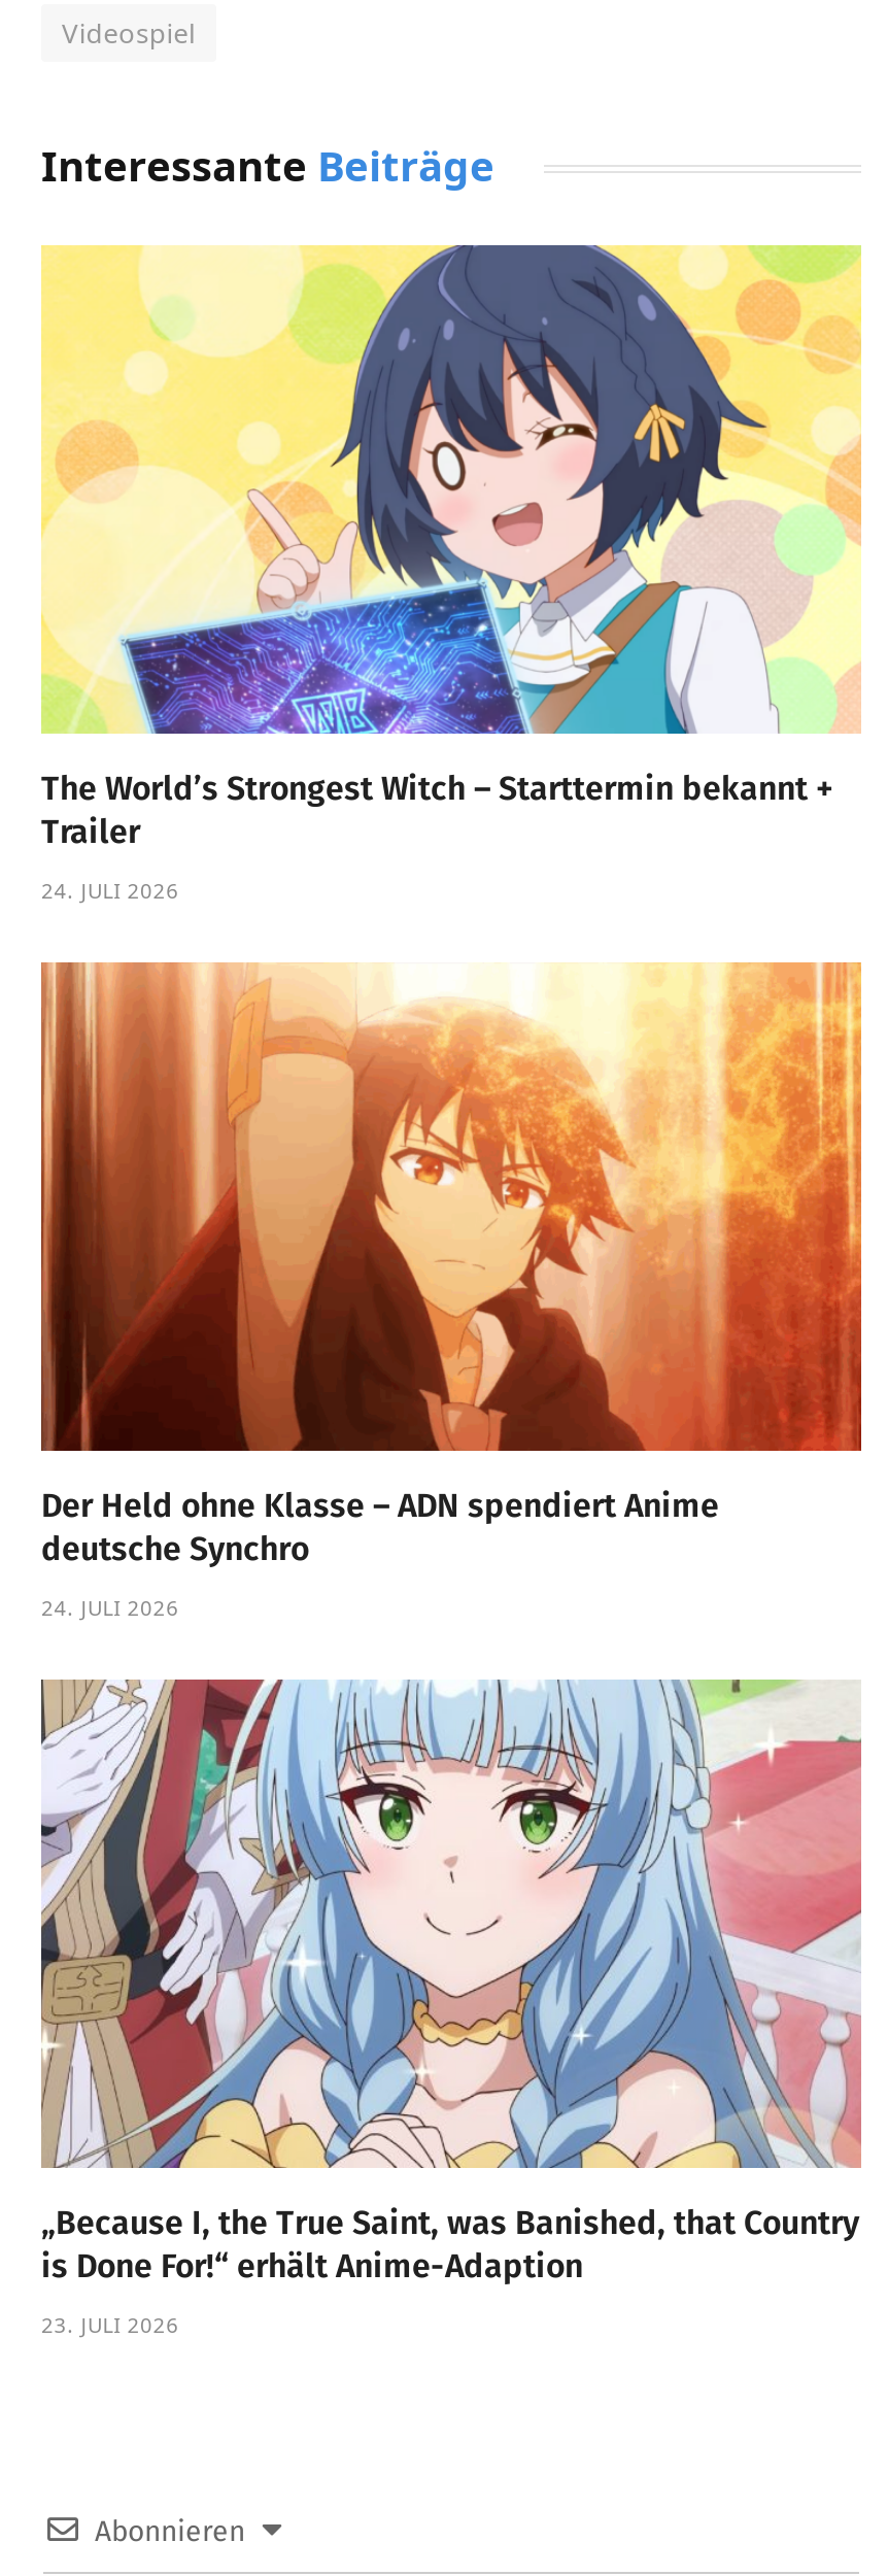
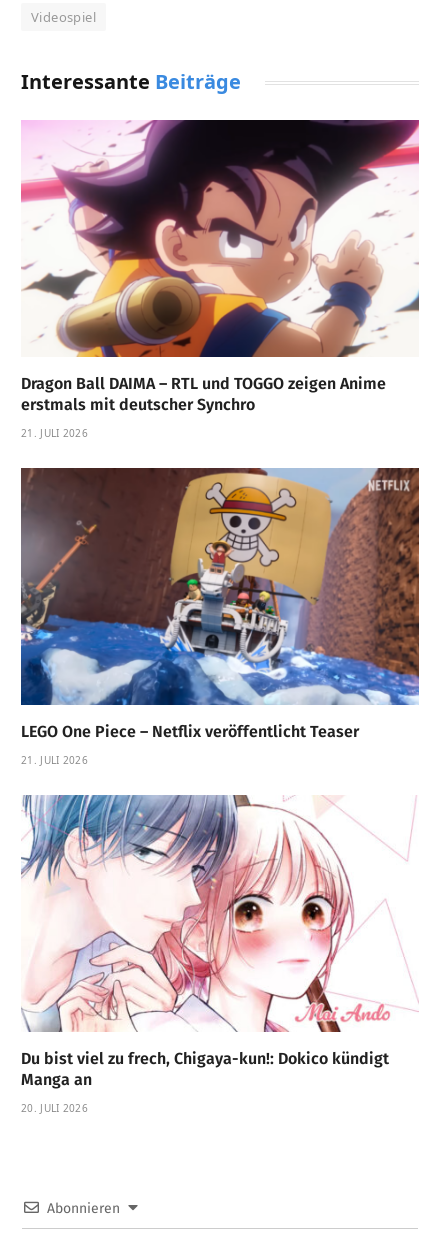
[39,243,863,851] [image] | The World’s Strongest Witch – Starttermin bekannt + | Trailer -> [20,119,420,414] [image] | Dragon Ball DAIMA – RTL und TOGGO zeigen Anime | erstmals mit deutscher Synchro
[41,876,179,905] 24. JULI 2026 -> [21,426,88,440] 21. JULI 2026
[39,960,863,1568] [image] | Der Held ohne Klasse – ADN spendiert Anime | deutsche Synchro -> [20,467,420,741] [image] | LEGO One Piece – Netflix veröffentlicht Teaser
[41,1593,179,1622] 24. JULI 2026 -> [21,753,88,767] 21. JULI 2026
[39,1677,863,2285] [image] | „Because I, the True Saint, was Banished, that Country | is Done For!“ erhält Anime-Adaption -> [21,794,419,1089] [image] | Du bist viel zu frech, Chigaya-kun!: Dokico kündigt | Manga an
[41,2310,179,2339] 23. JULI 2026 -> [21,1101,88,1115] 20. JULI 2026

